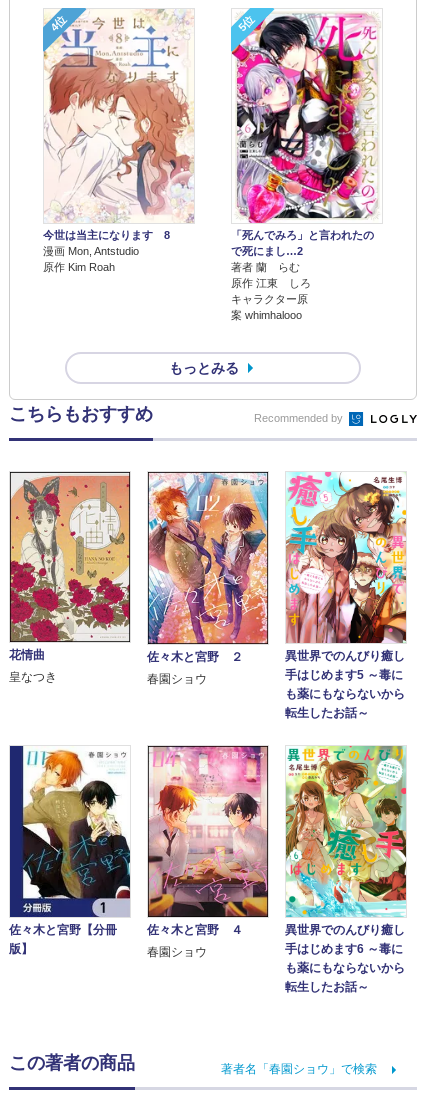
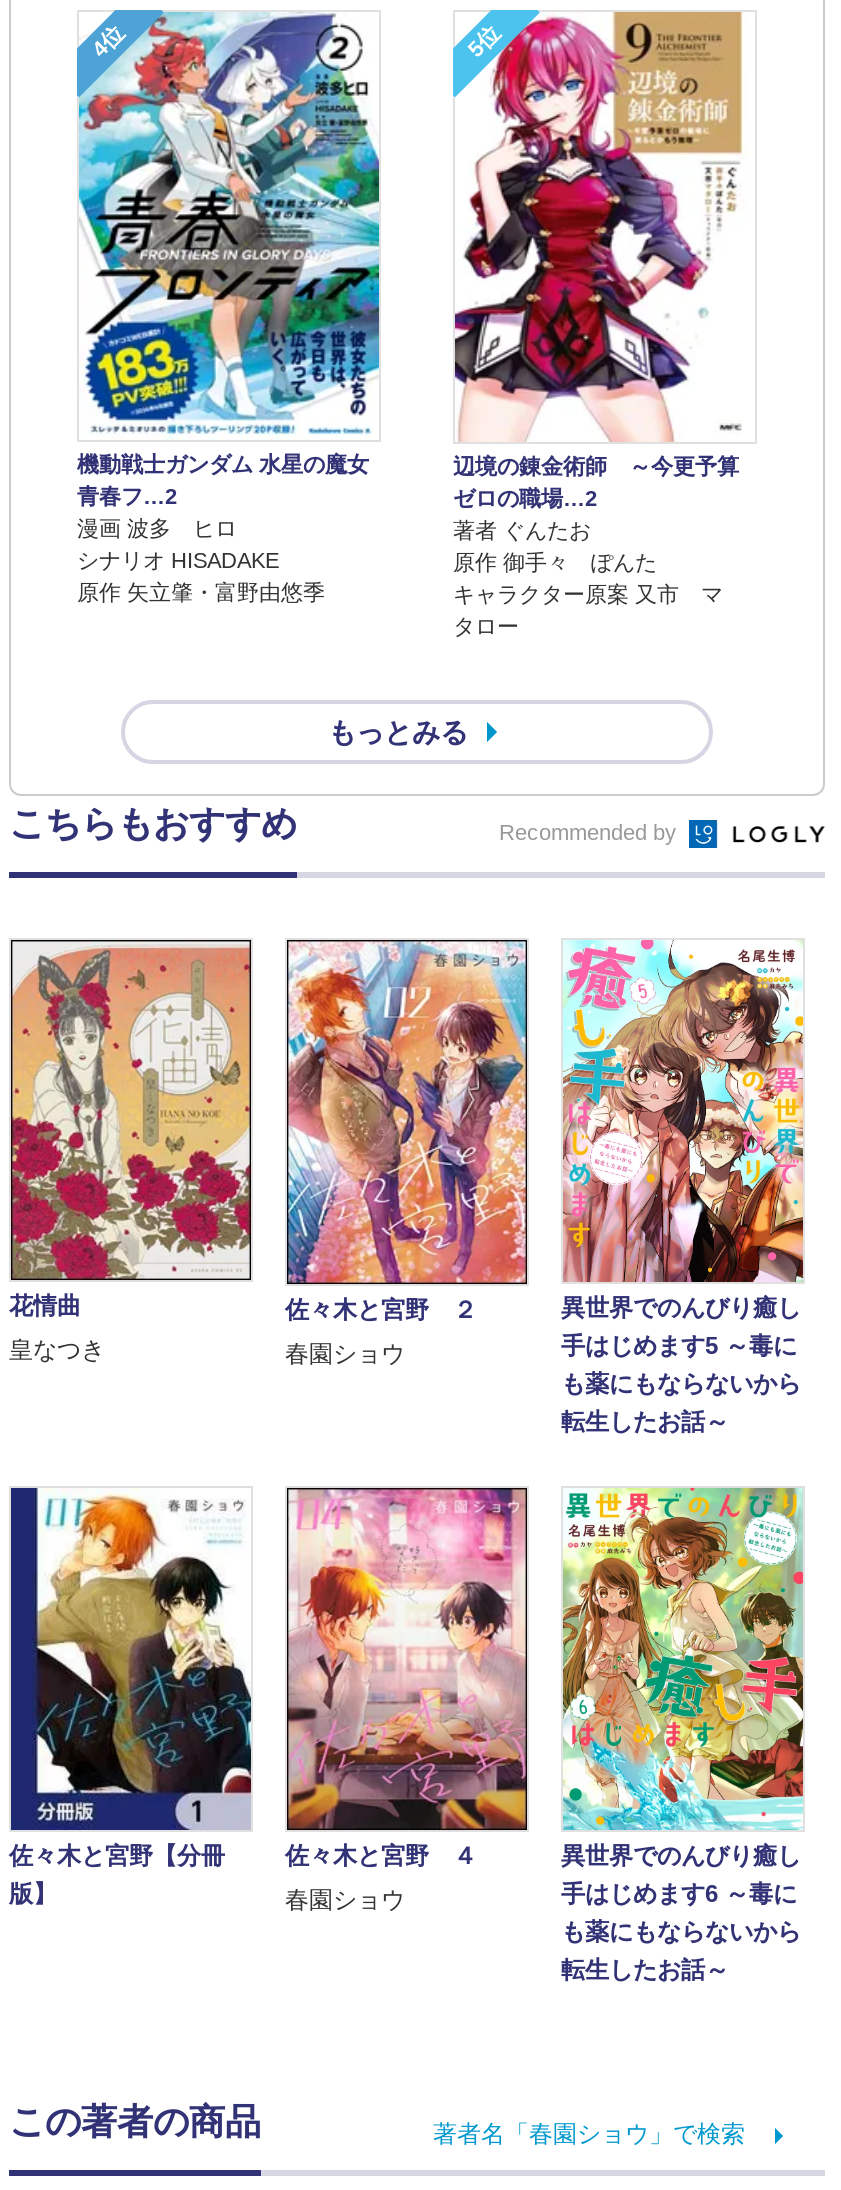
[43,9,195,273] [image] | 今世は当主になります 8 | 漫画 Mon, Antstudio | 原作 Kim Roah -> [77,10,381,603] [image] | 機動戦士ガンダム 水星の魔女 | 青春フ…2 | 漫画 波多 ヒロ | シナリオ HISADAKE | 原作 矢立肇・富野由悠季
[231,9,380,321] [image] | 「死んでみろ」と言われたの | で死にまし…2 | 著者 蘭 らむ | 原作 江東 しろ | キャラクター原 | 案 whimhalooo -> [453,10,747,637] [image] | 辺境の錬金術師 ～今更予算 | ゼロの職場…2 | 著者 ぐんたお | 原作 御手々 ぽんた | キャラクター原案 又市 マ | タロー

